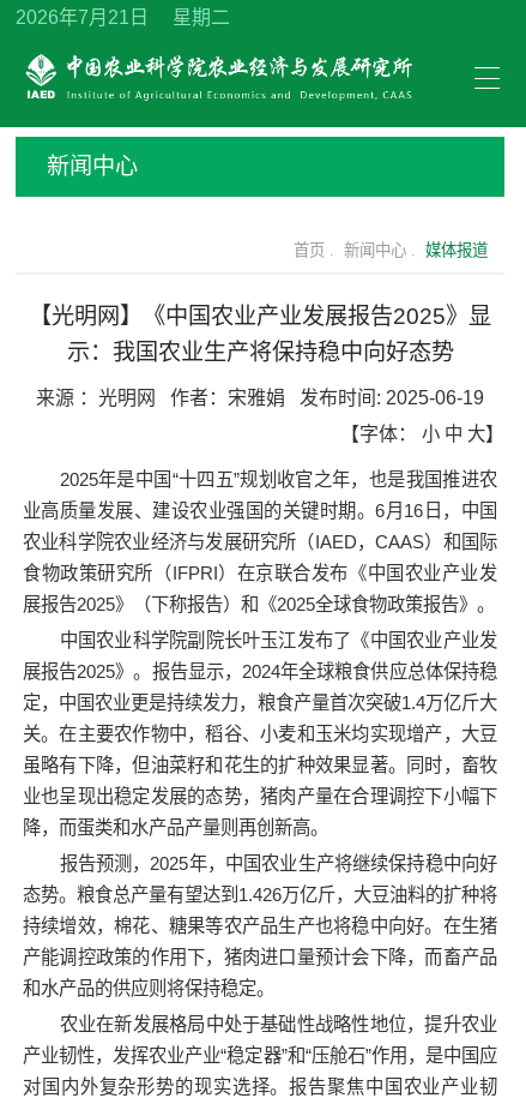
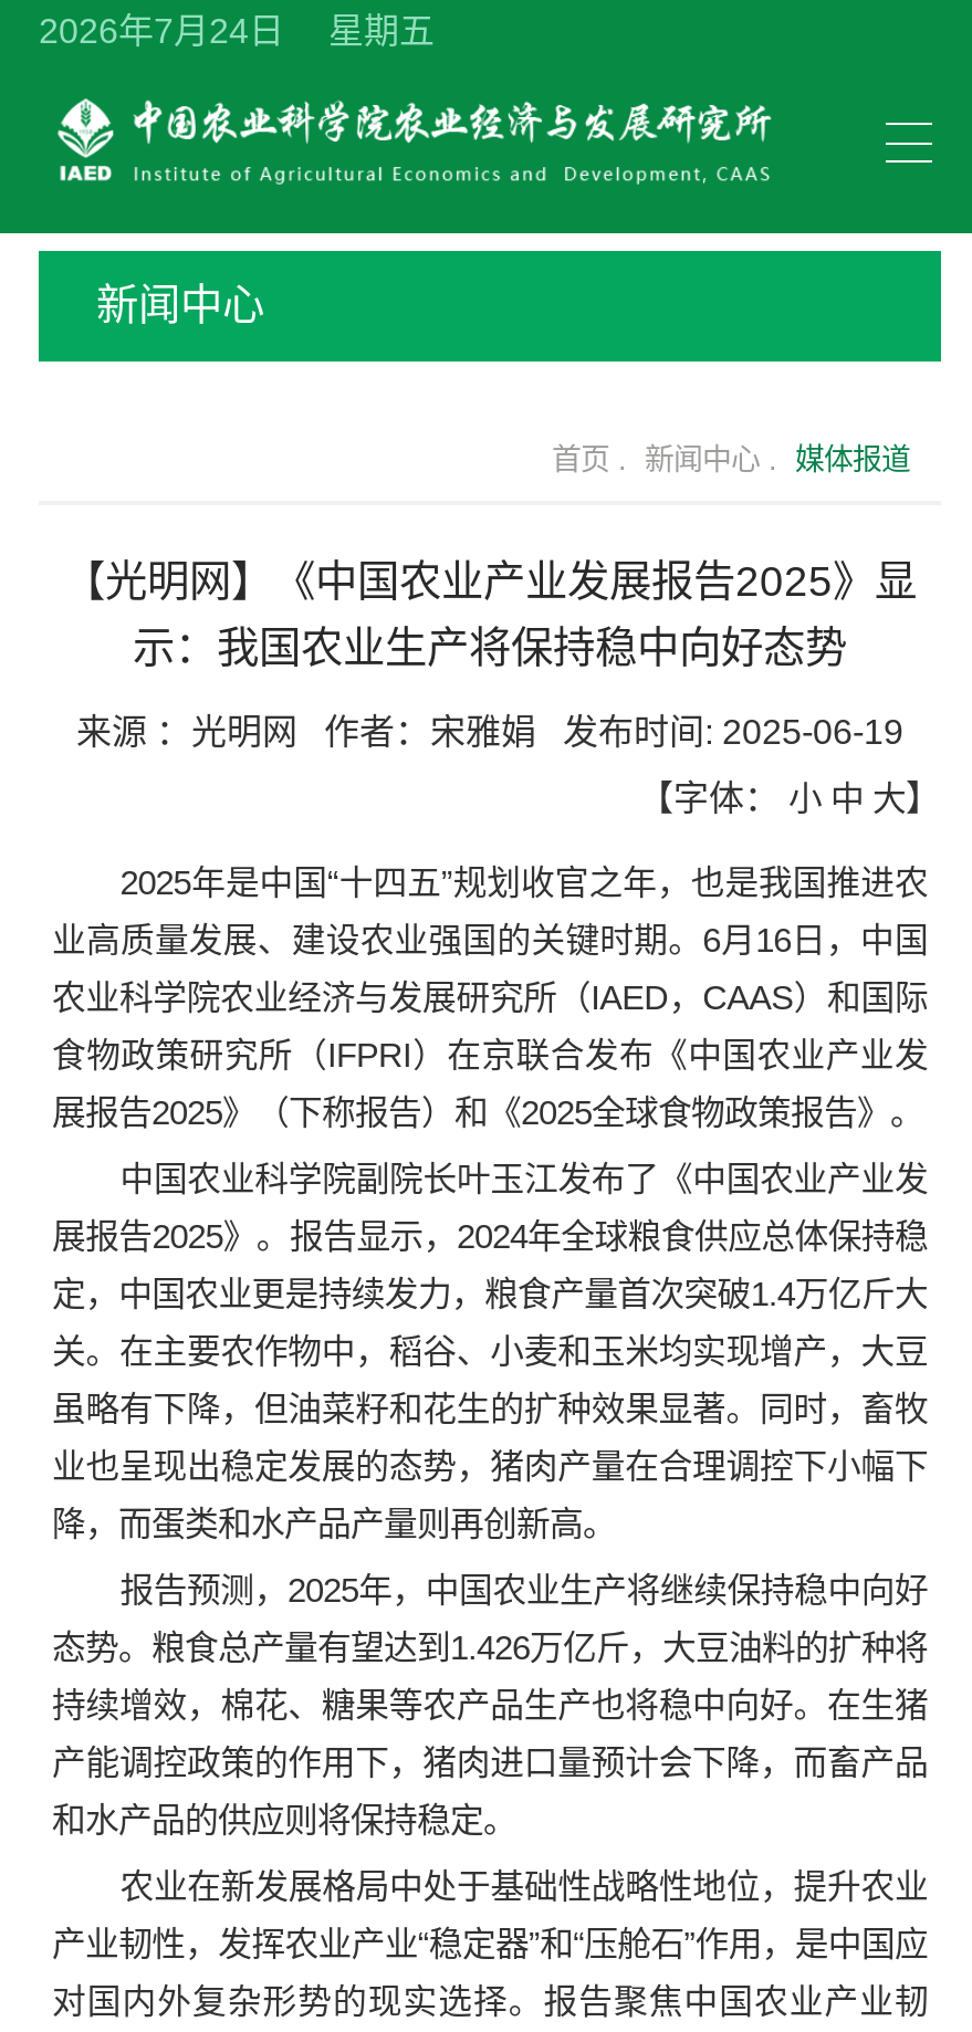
[16,7,249,28] 2026年7月21日 星期二 -> [39,12,470,50] 2026年7月24日 星期五

